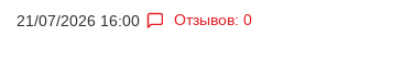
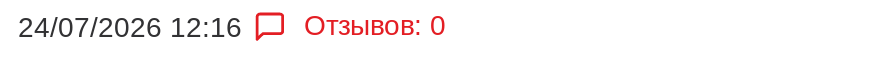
[17,11,252,29] 21/07/2026 16:00 Отзывов: 0 -> [18,8,446,42] 24/07/2026 12:16 Отзывов: 0

